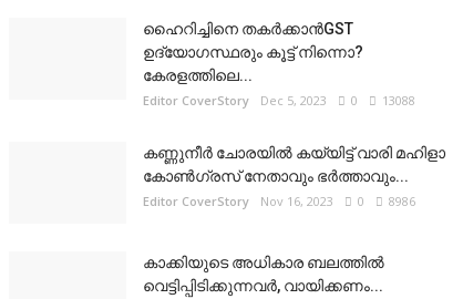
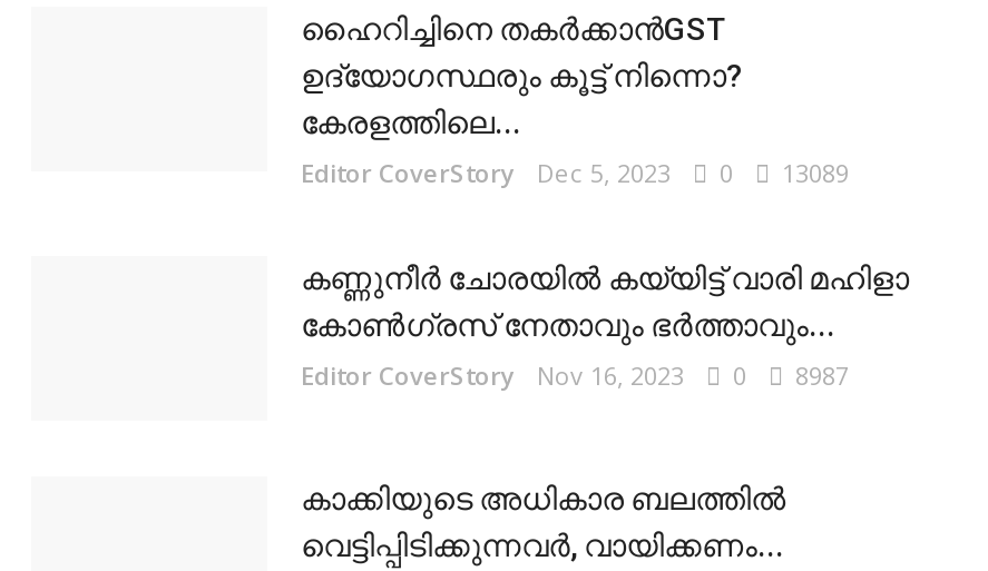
[143,92,415,109] Editor CoverStory Dec 5, 2023 0 13088 -> [301,155,849,188] Editor CoverStory Dec 5, 2023 0 13089
[143,193,415,209] Editor CoverStory Nov 16, 2023 0 8986 -> [301,357,849,391] Editor CoverStory Nov 16, 2023 0 8987

